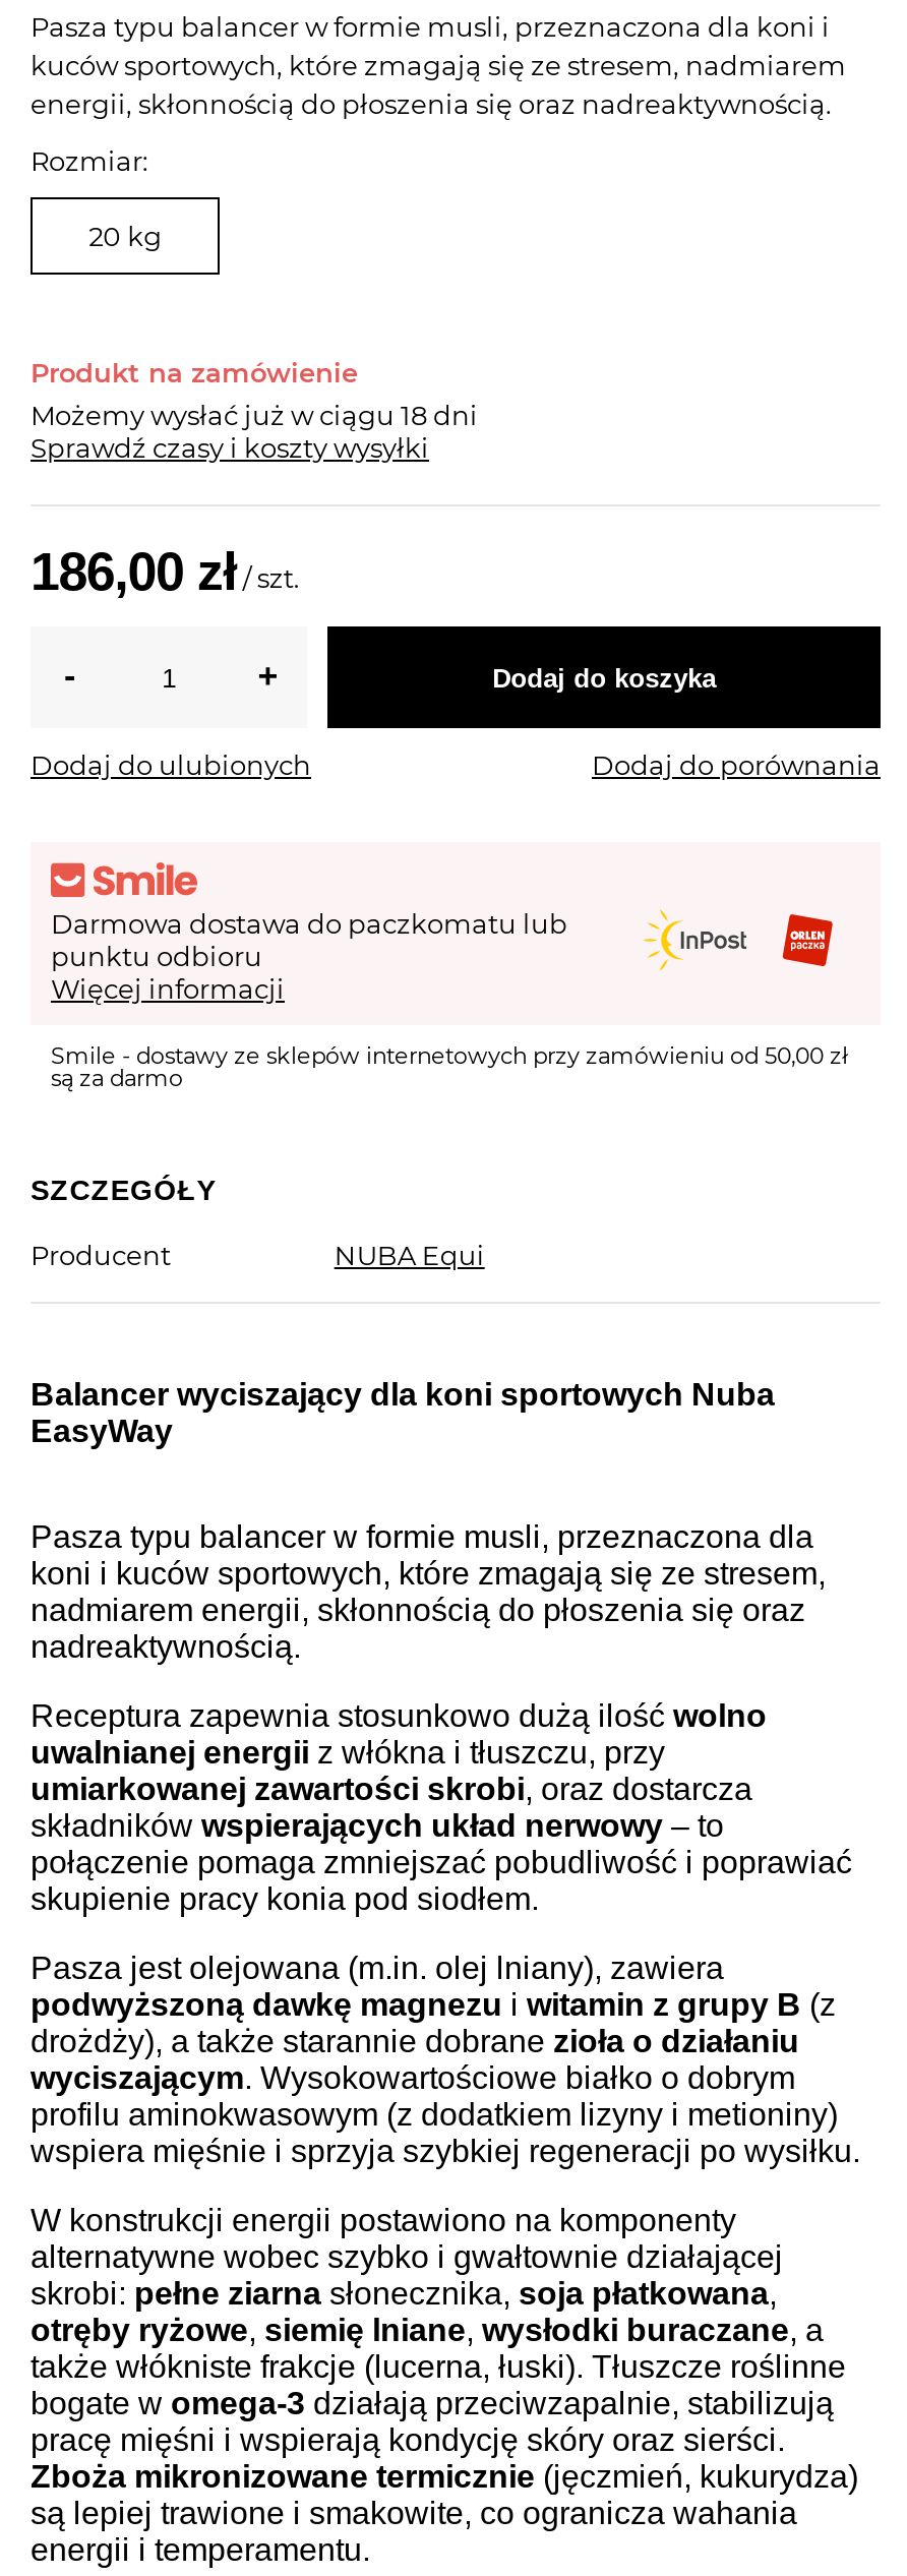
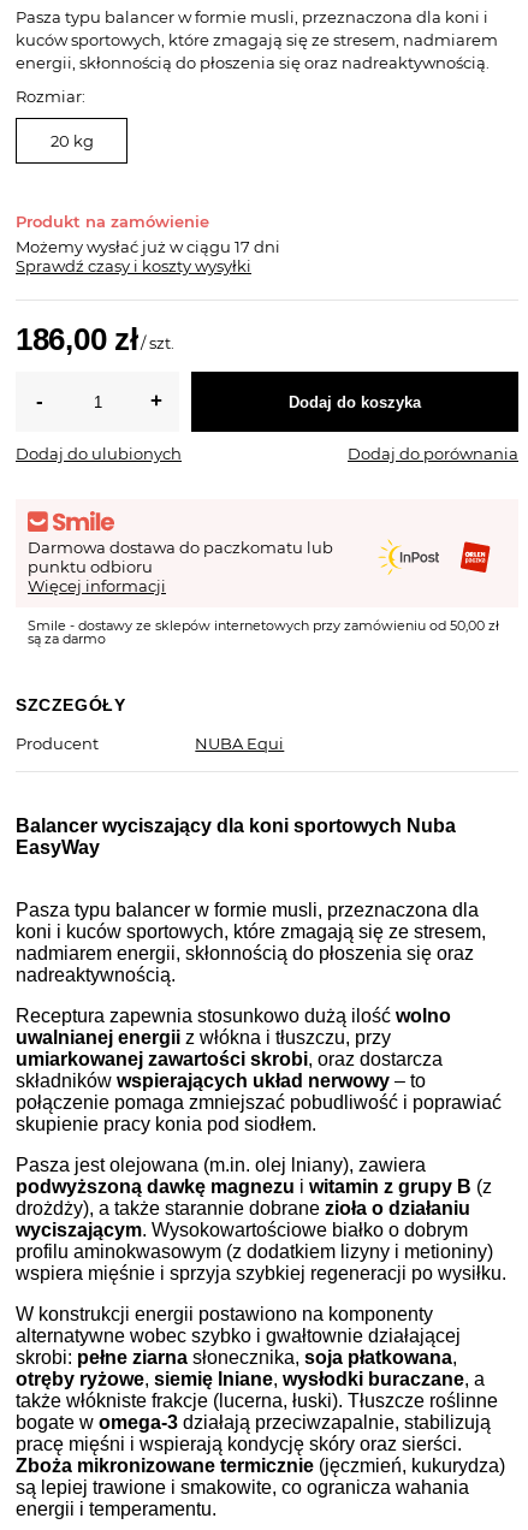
[31,399,478,431] Możemy wysłać już w ciągu 18 dni -> [16,237,280,256] Możemy wysłać już w ciągu 17 dni

